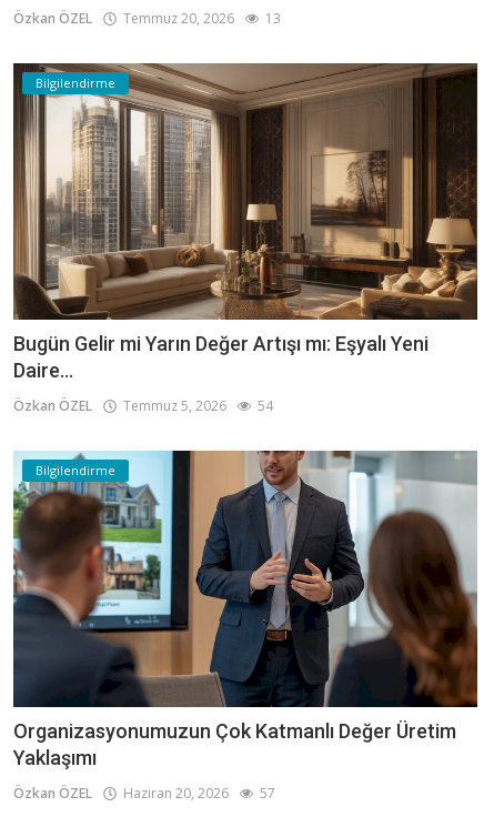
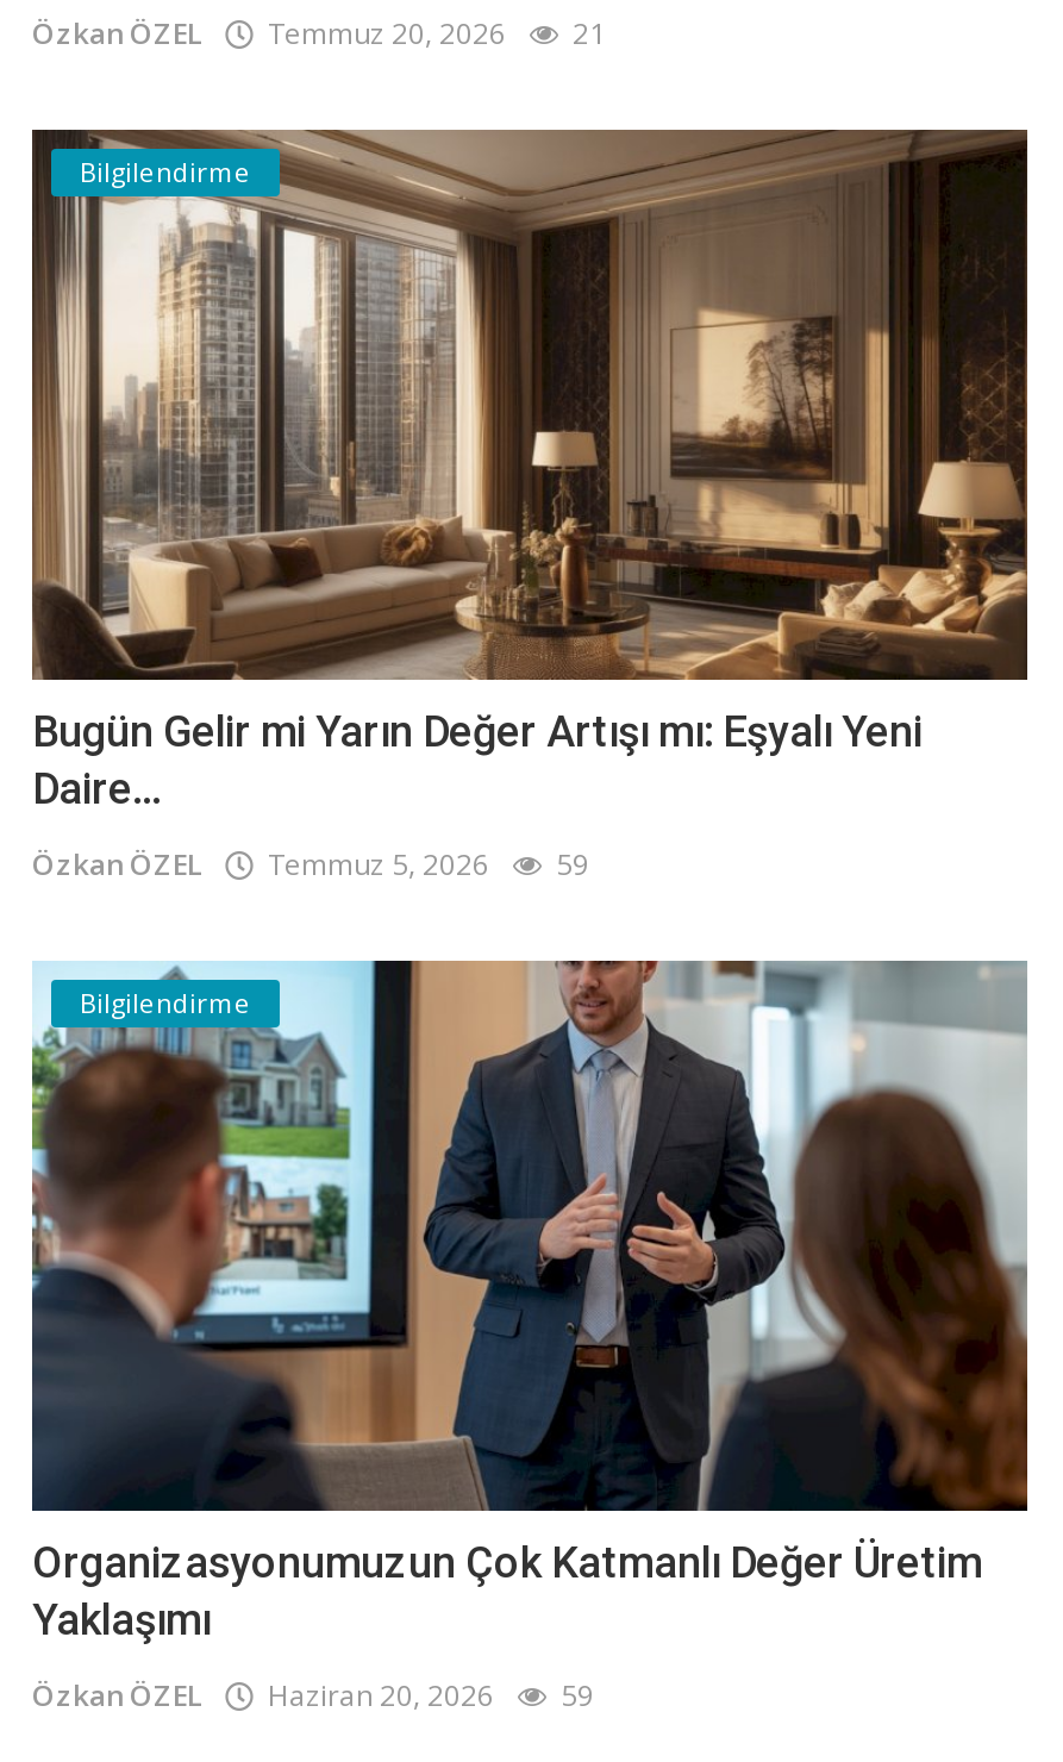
[13,9,281,28] Özkan ÖZEL Temmuz 20, 2026 13 -> [32,13,606,53] Özkan ÖZEL Temmuz 20, 2026 21
[13,397,273,415] Özkan ÖZEL Temmuz 5, 2026 54 -> [32,845,589,885] Özkan ÖZEL Temmuz 5, 2026 59
[13,784,275,803] Özkan ÖZEL Haziran 20, 2026 57 -> [32,1676,594,1717] Özkan ÖZEL Haziran 20, 2026 59

